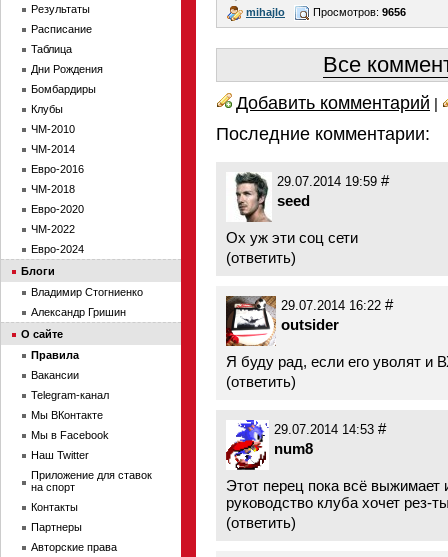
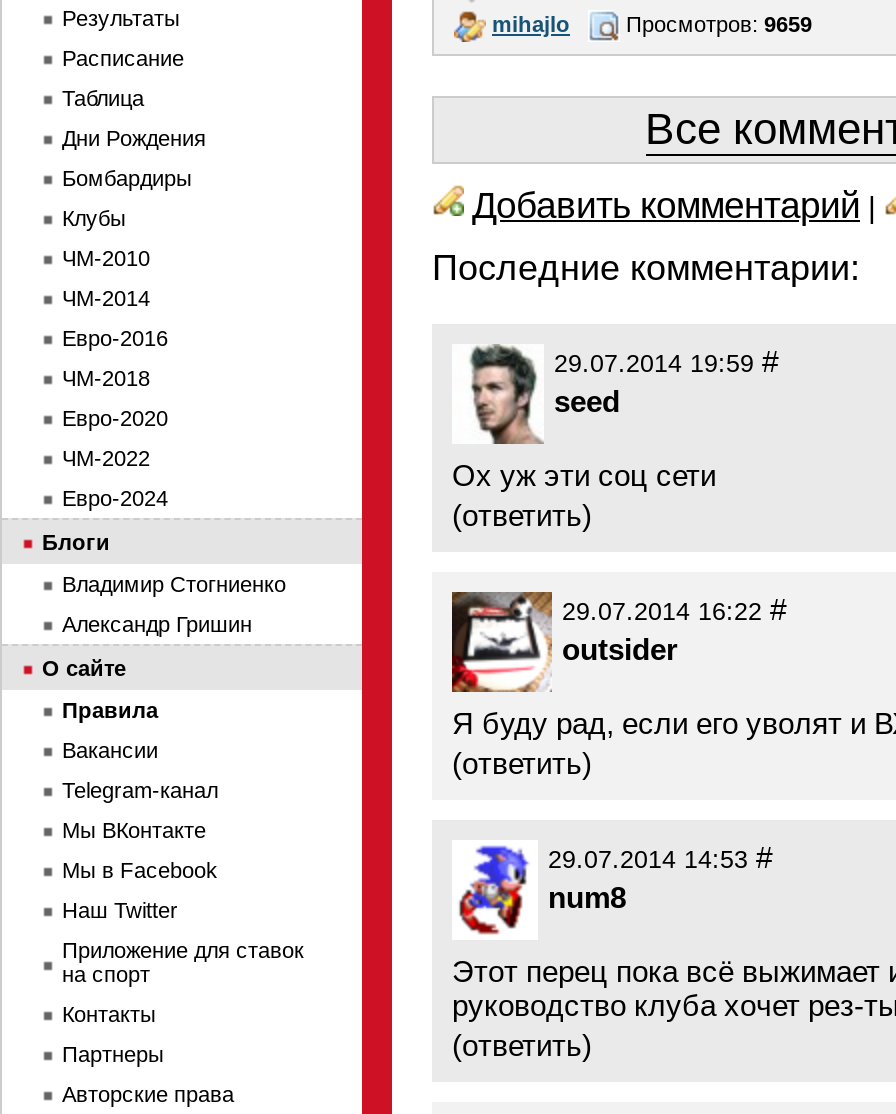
[310,6,406,18] Просмотров: 9656 -> [620,12,812,36] Просмотров: 9659
[225,419,268,471] [image] -> [452,870,532,940] [image]

